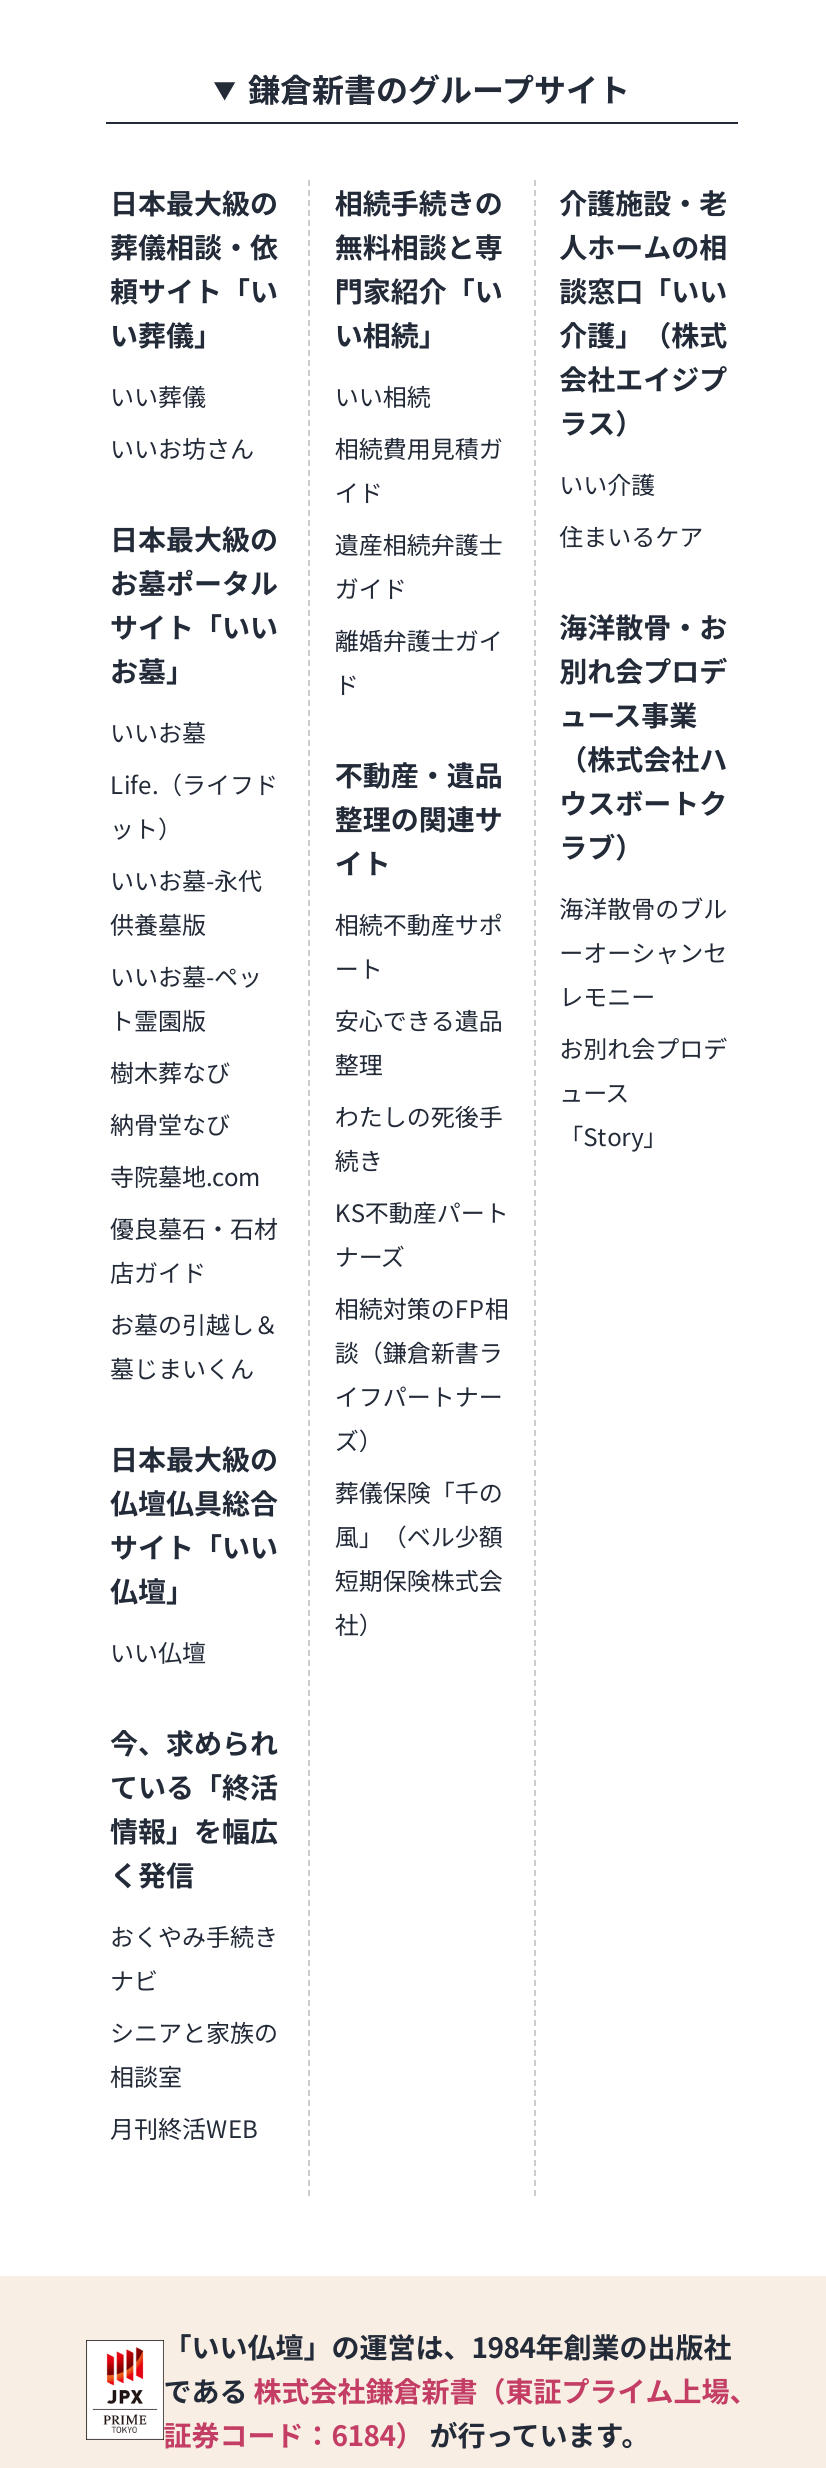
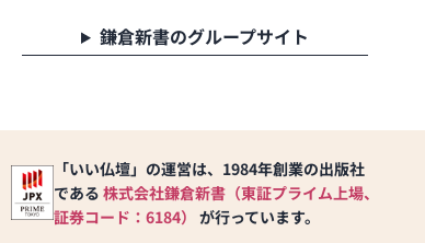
[110,182,278,2144] 日本最大級の | 葬儀相談・依 | 頼サイト「い | い葬儀」 | いい葬儀 | いいお坊さん | 日本最大級の | お墓ポータル | サイト「いい | お墓」 | いいお墓 | Life.（ライフド | ット） | いいお墓-永代 | 供養墓版 | いいお墓-ペッ | ト霊園版 | 樹木葬なび | 納骨堂なび | 寺院墓地.com | 優良墓石・石材 | 店ガイド | お墓の引越し＆ | 墓じまいくん | 日本最大級の | 仏壇仏具総合 | サイト「いい | 仏壇」 | いい仏壇 | 今、求められ | ている「終活 | 情報」を幅広 | く発信 | おくやみ手続き | ナビ | シニアと家族の | 相談室 | 月刊終活WEB -> none
[335,182,509,1640] 相続手続きの | 無料相談と専 | 門家紹介「い | い相続」 | いい相続 | 相続費用見積ガ | イド | 遺産相続弁護士 | ガイド | 離婚弁護士ガイ | ド | 不動産・遺品 | 整理の関連サ | イト | 相続不動産サポ | ート | 安心できる遺品 | 整理 | わたしの死後手 | 続き | KS不動産パート | ナーズ | 相続対策のFP相 | 談（鎌倉新書ラ | イフパートナー | ズ） | 葬儀保険「千の | 風」（ベル少額 | 短期保険株式会 | 社） -> none
[559,182,727,1152] 介護施設・老 | 人ホームの相 | 談窓口「いい | 介護」（株式 | 会社エイジプ | ラス） | いい介護 | 住まいるケア | 海洋散骨・お | 別れ会プロデ | ュース事業 | （株式会社ハ | ウスボートク | ラブ） | 海洋散骨のブル | ーオーシャンセ | レモニー | お別れ会プロデ | ュース | 「Story」 -> none

